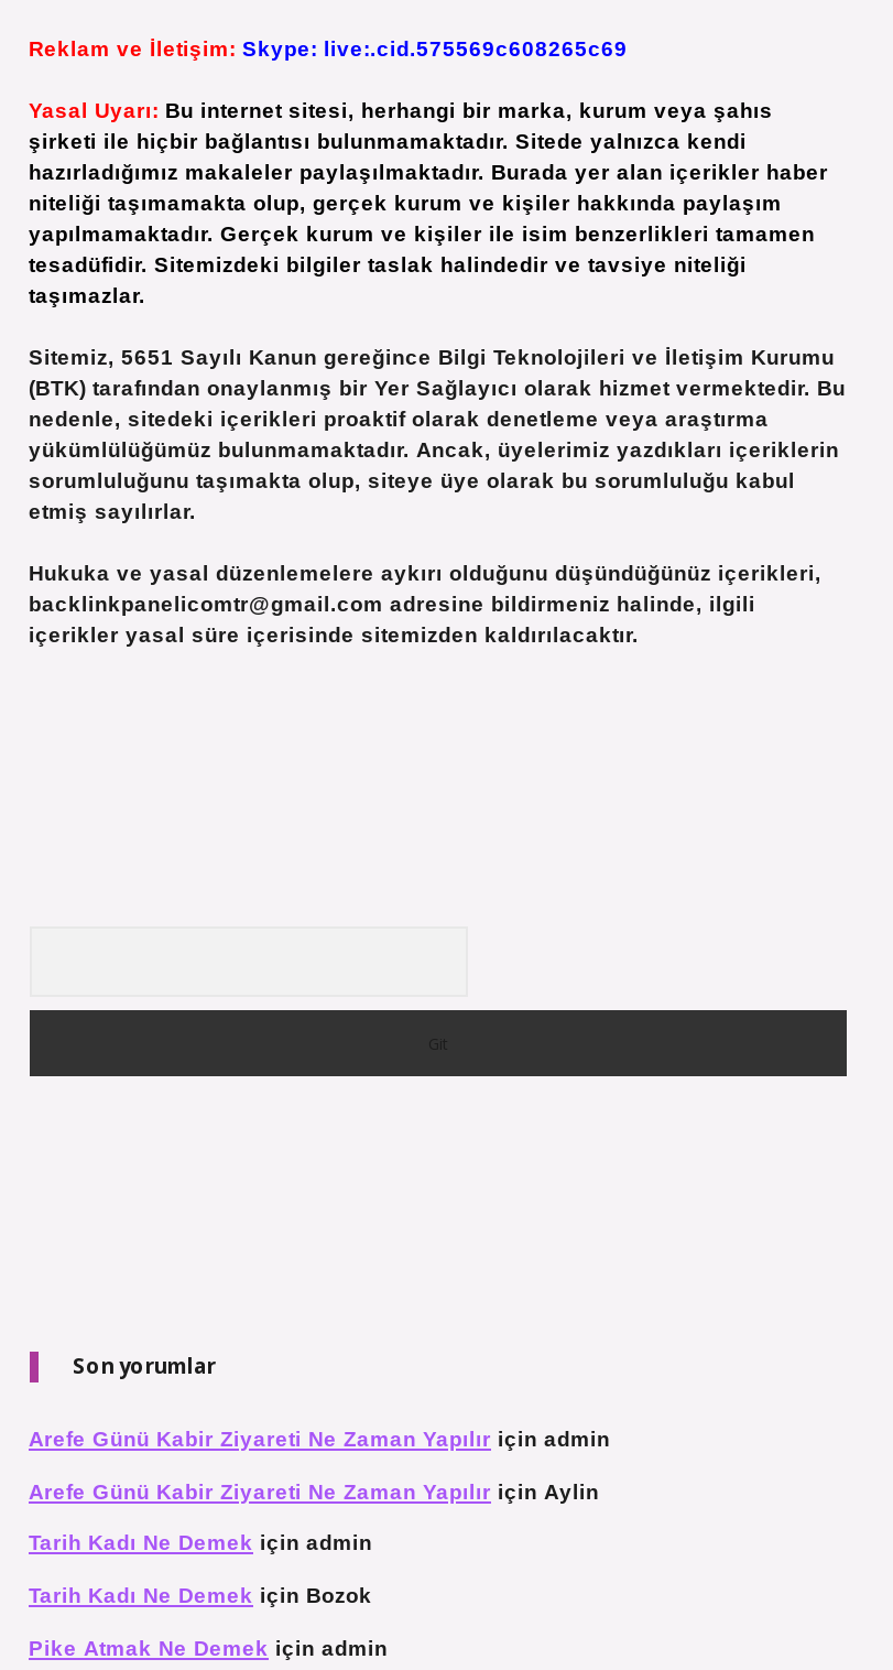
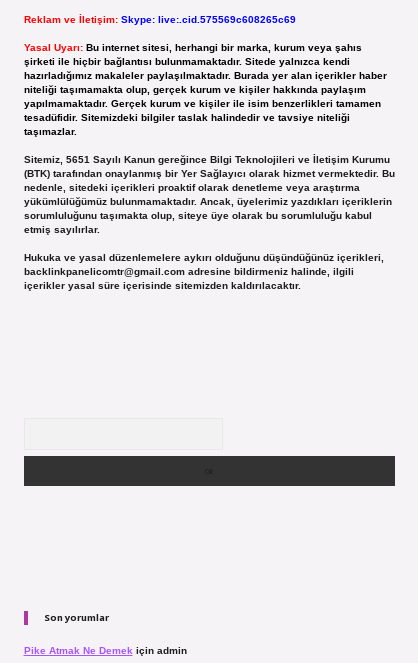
[29,1427,610,1607] Arefe Günü Kabir Ziyareti Ne Zaman Yapılır için admin | Arefe Günü Kabir Ziyareti Ne Zaman Yapılır için Aylin | Tarih Kadı Ne Demek için admin | Tarih Kadı Ne Demek için Bozok -> none

